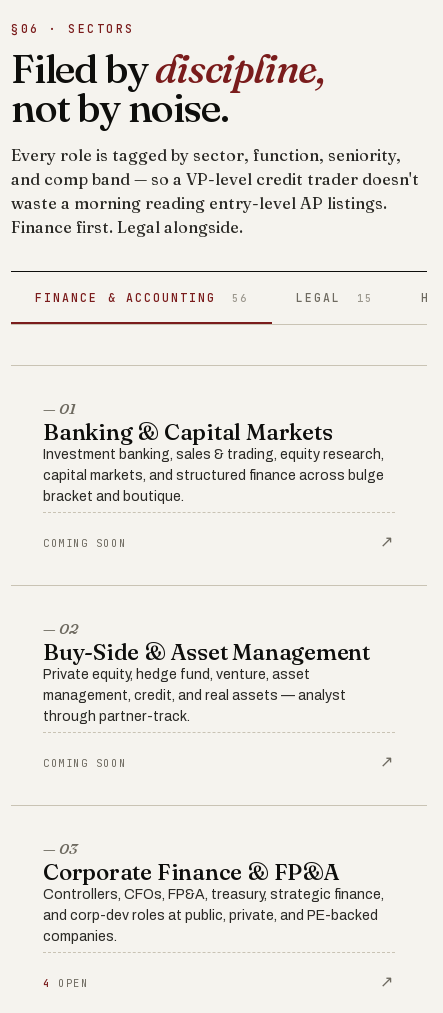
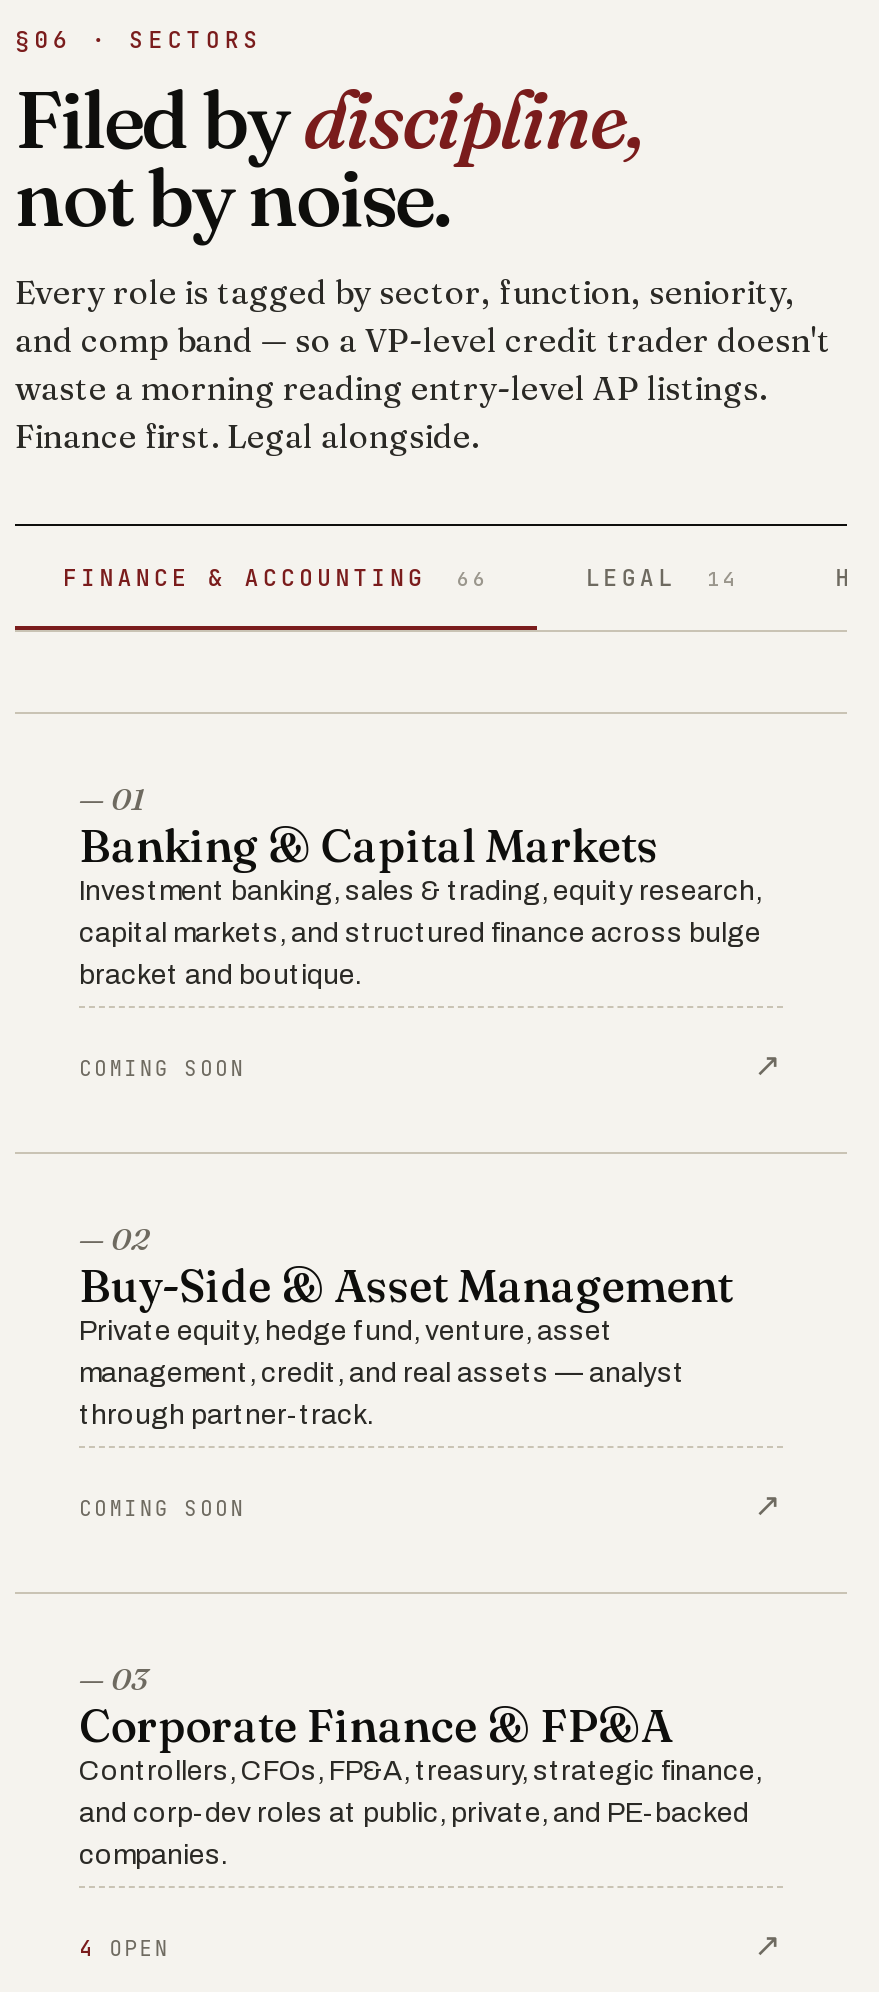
[35,289,248,304] FINANCE & ACCOUNTING 56 -> [63,561,489,591] FINANCE & ACCOUNTING 66
[296,289,373,304] LEGAL 15 -> [585,561,739,591] LEGAL 14

